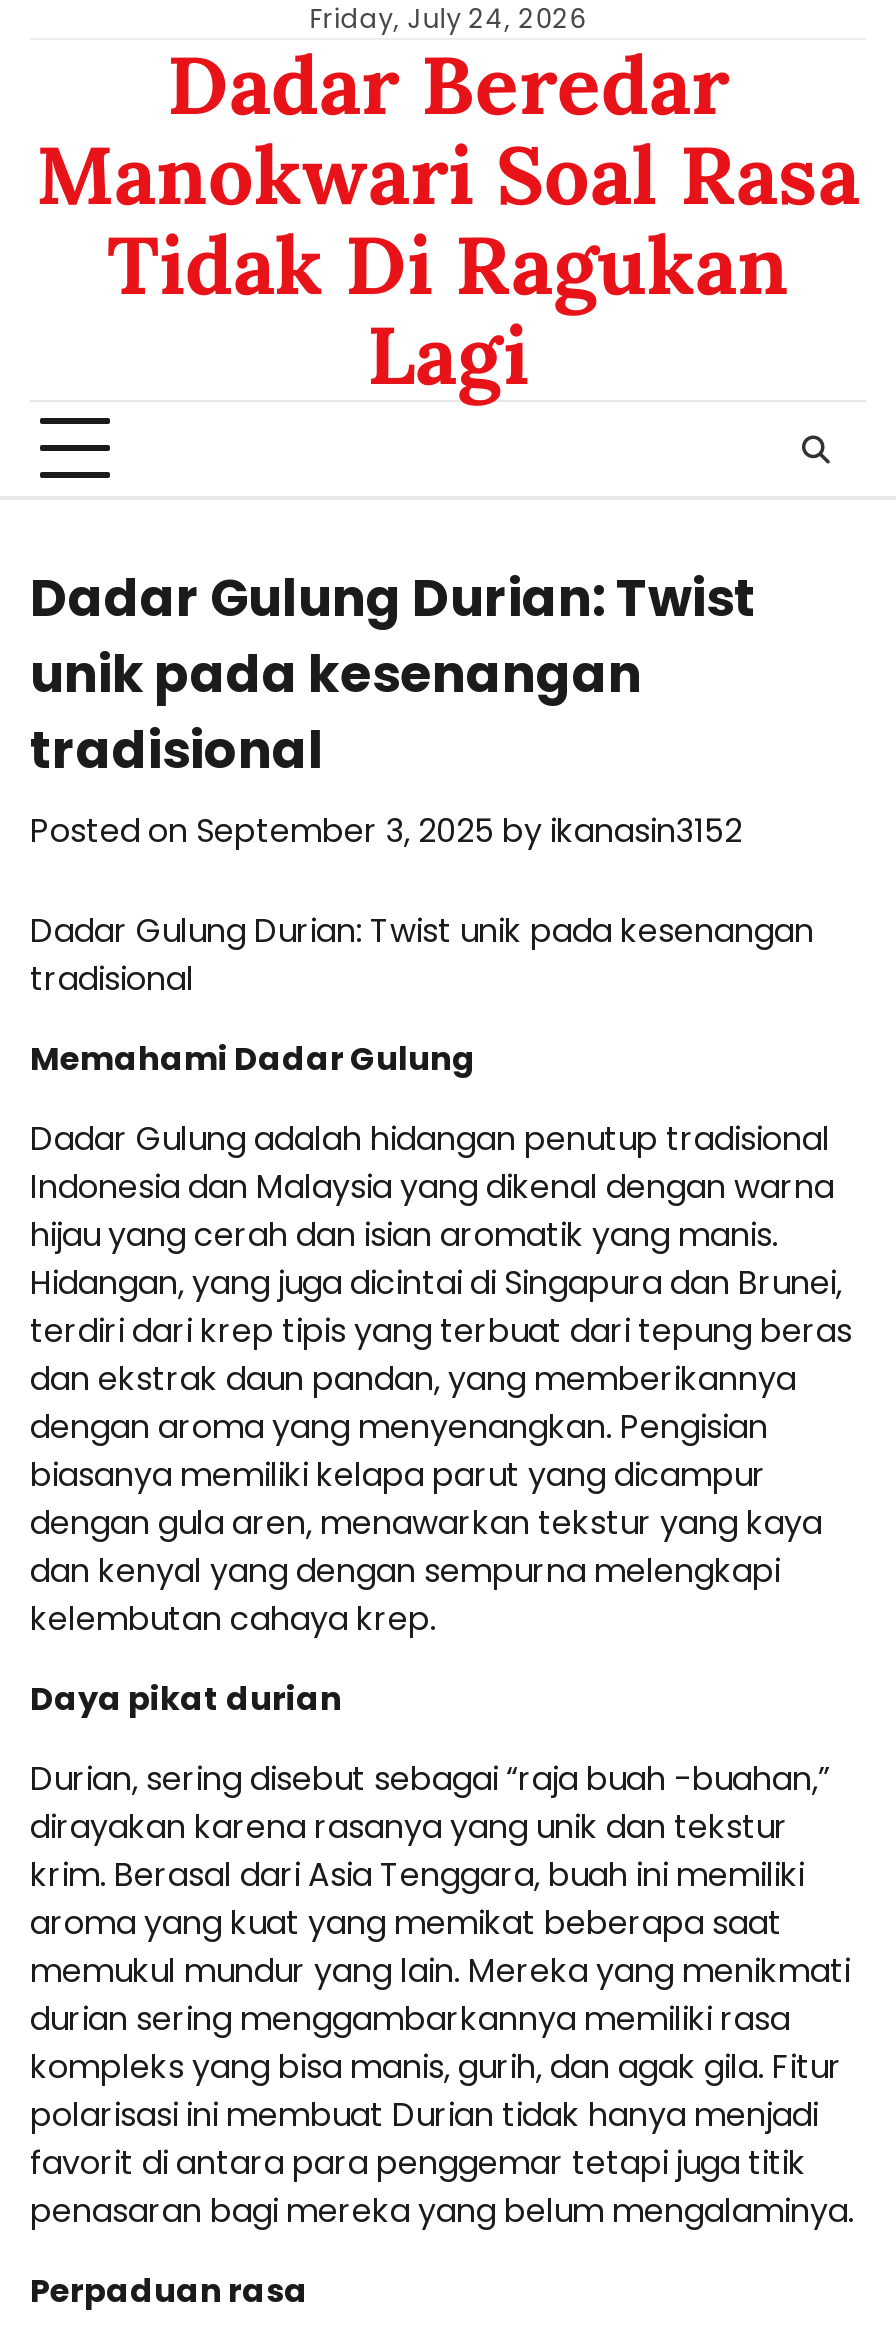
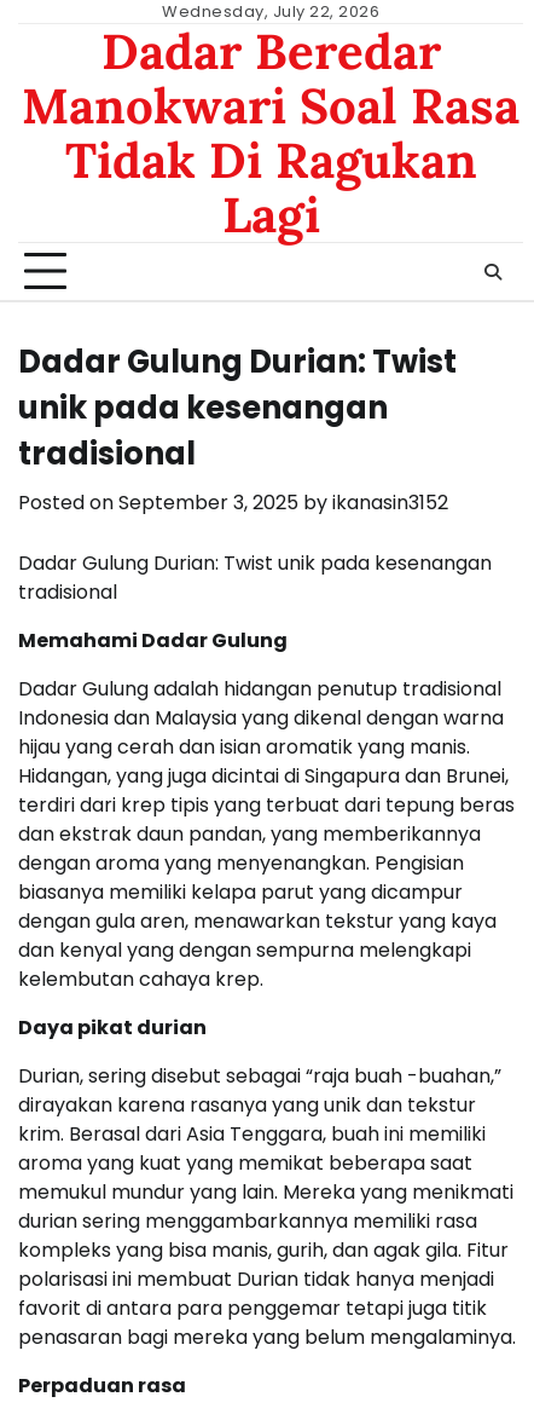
[310,0,586,38] Friday, July 24, 2026 -> [162,0,379,23] Wednesday, July 22, 2026

